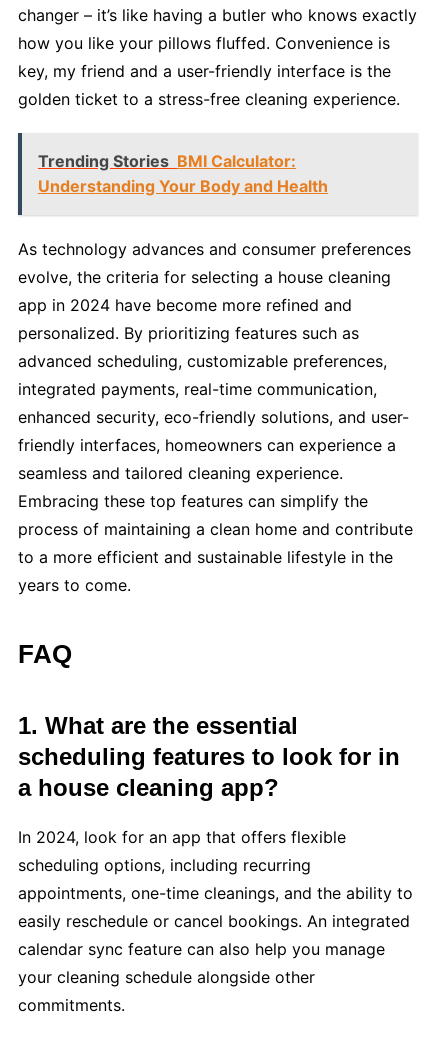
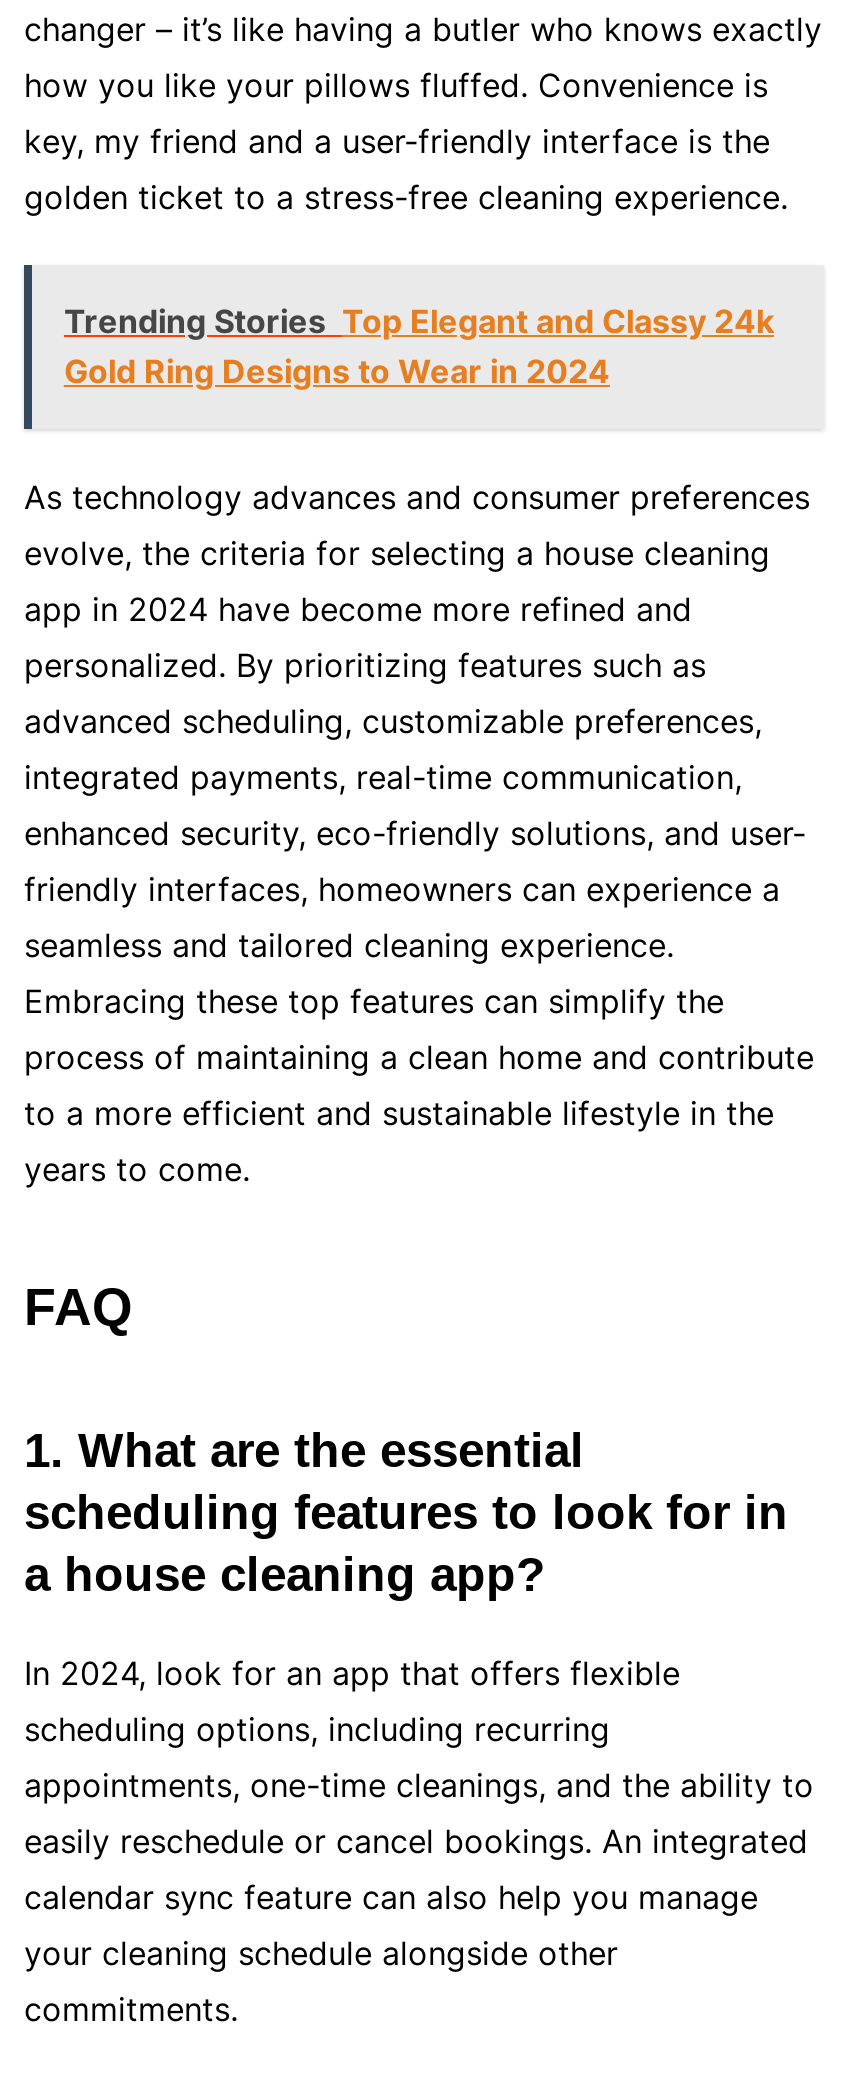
[38,151,328,196] Trending Stories BMI Calculator: | Understanding Your Body and Health -> [64,301,774,391] Trending Stories Top Elegant and Classy 24k | Gold Ring Designs to Wear in 2024

